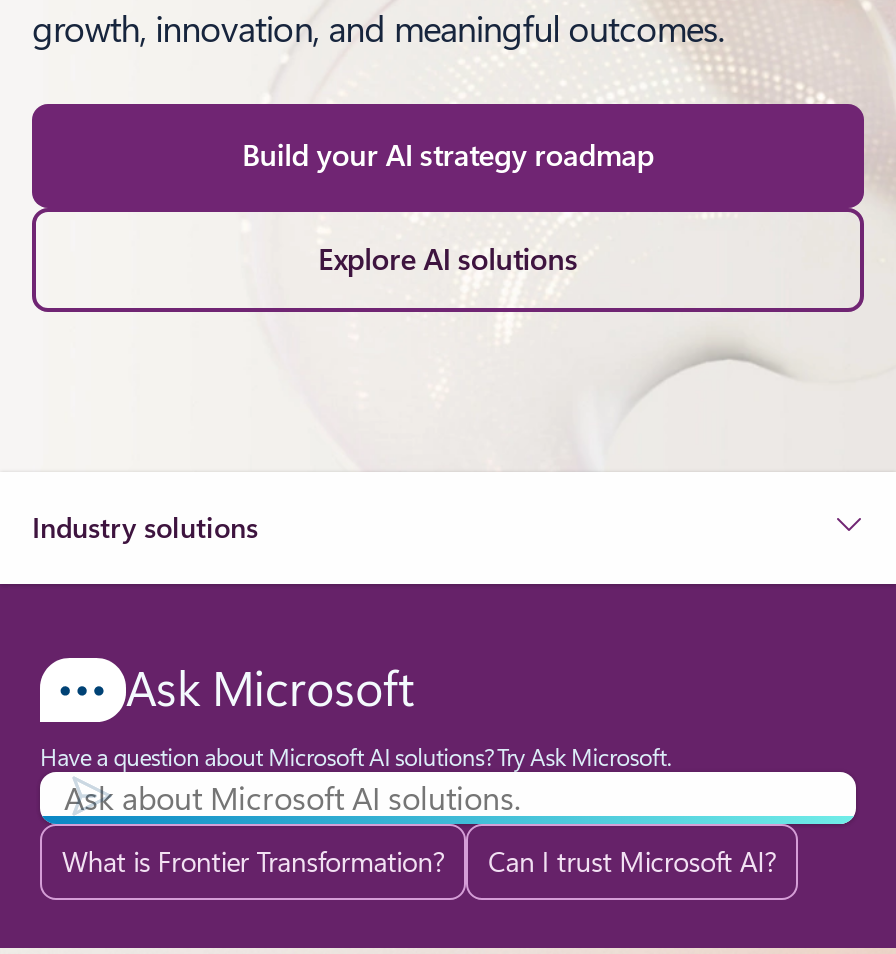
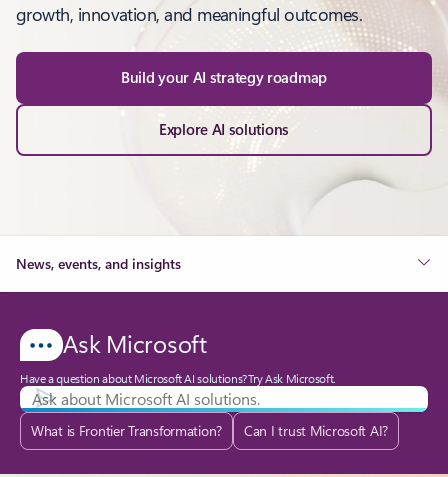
[32,508,258,546] Industry solutions -> [16,254,181,273] News, events, and insights

